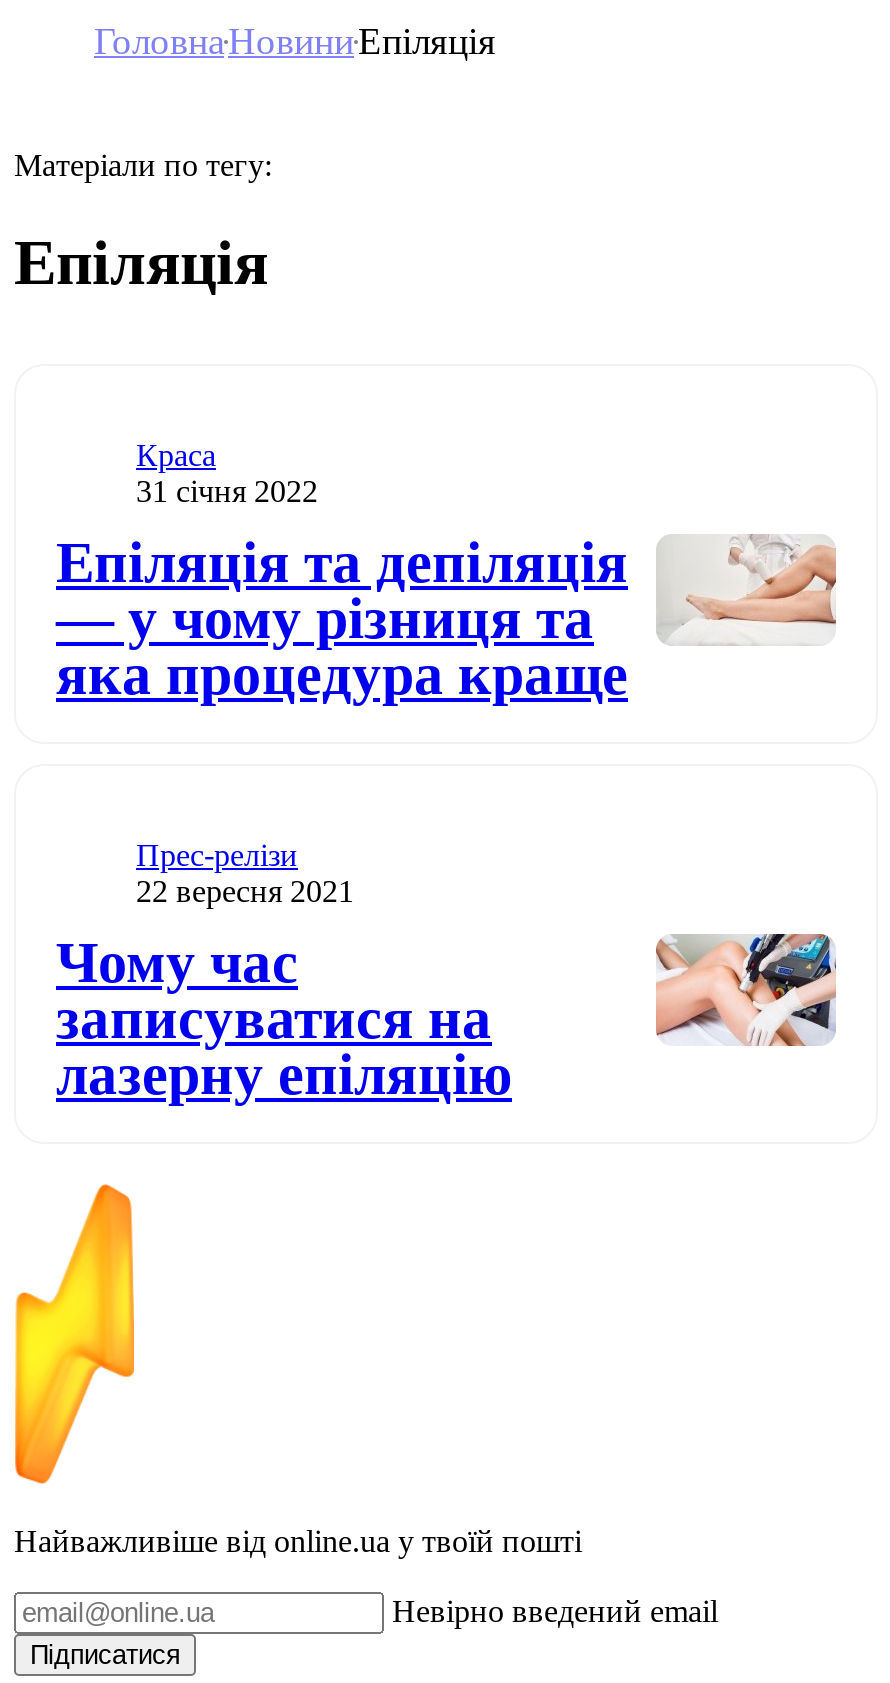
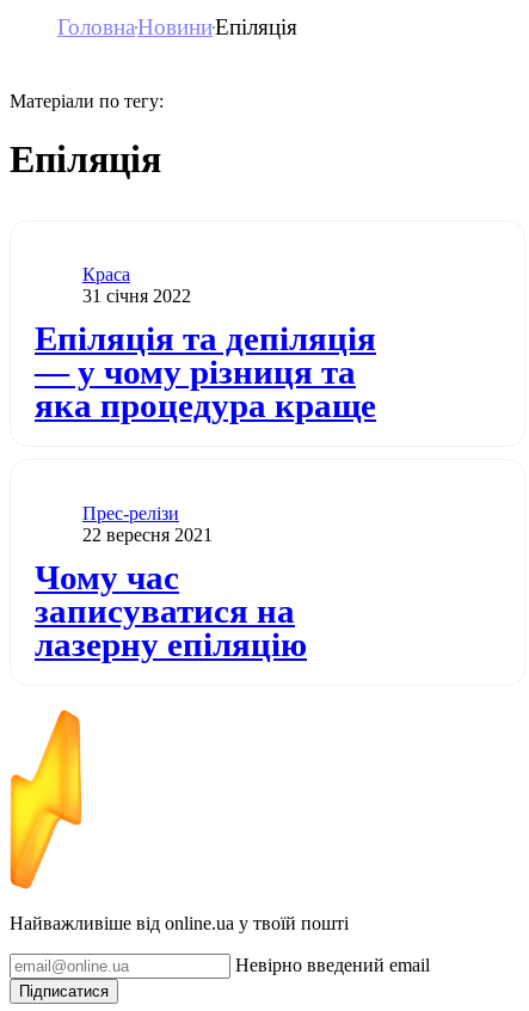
[656,534,838,646] [image] -> none
[654,932,838,1048] [image] -> none

